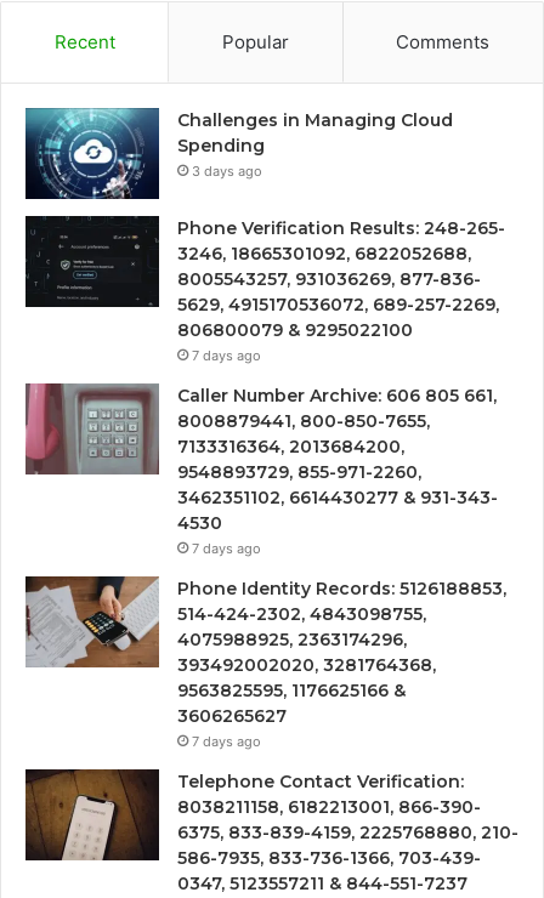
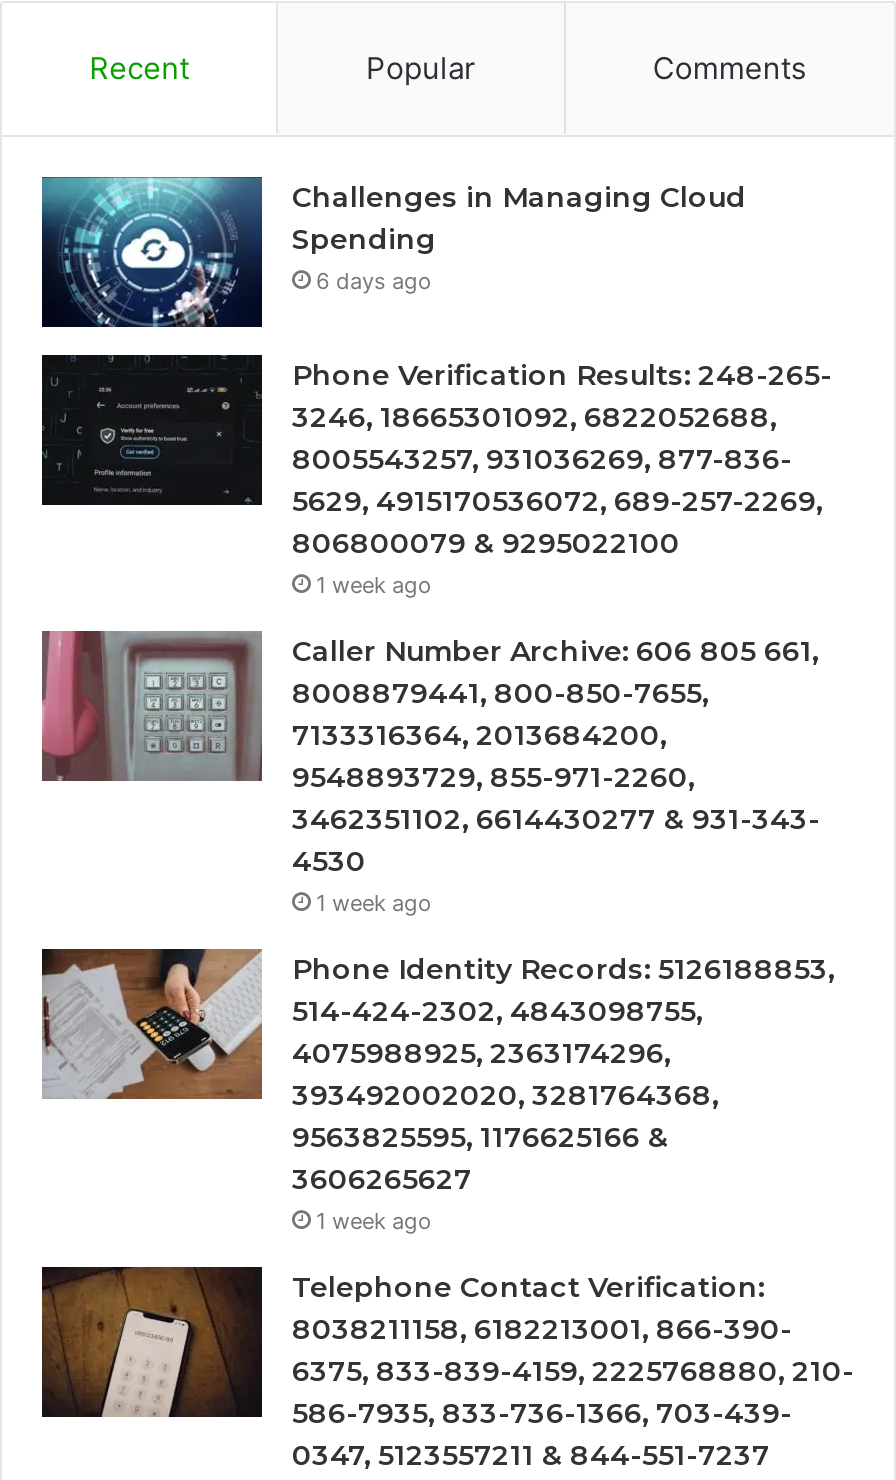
[192,162,262,179] 3 days ago -> [316,267,432,295] 6 days ago
[192,347,261,364] 7 days ago -> [316,571,432,599] 1 week ago
[192,540,261,557] 7 days ago -> [316,889,432,917] 1 week ago
[192,733,261,750] 7 days ago -> [316,1207,432,1235] 1 week ago

